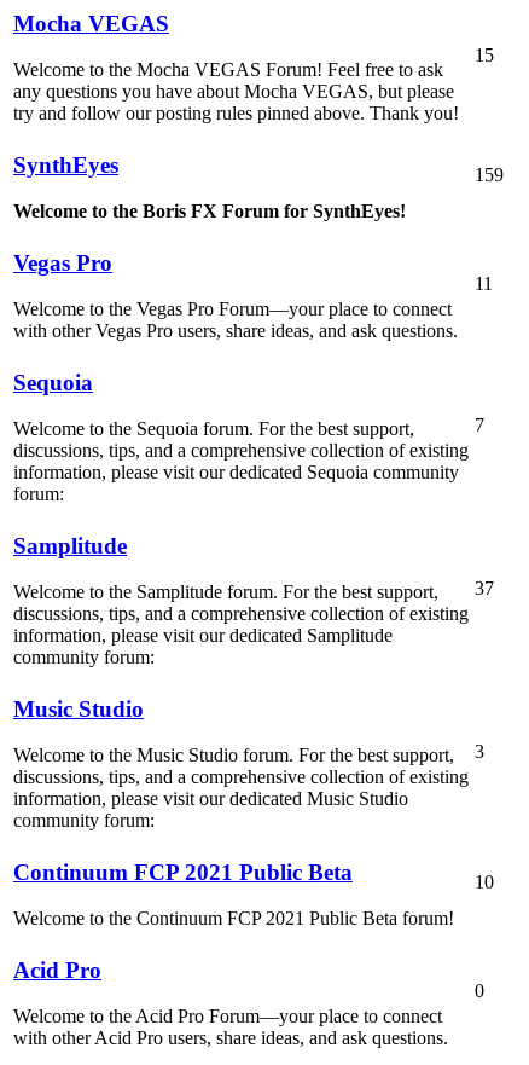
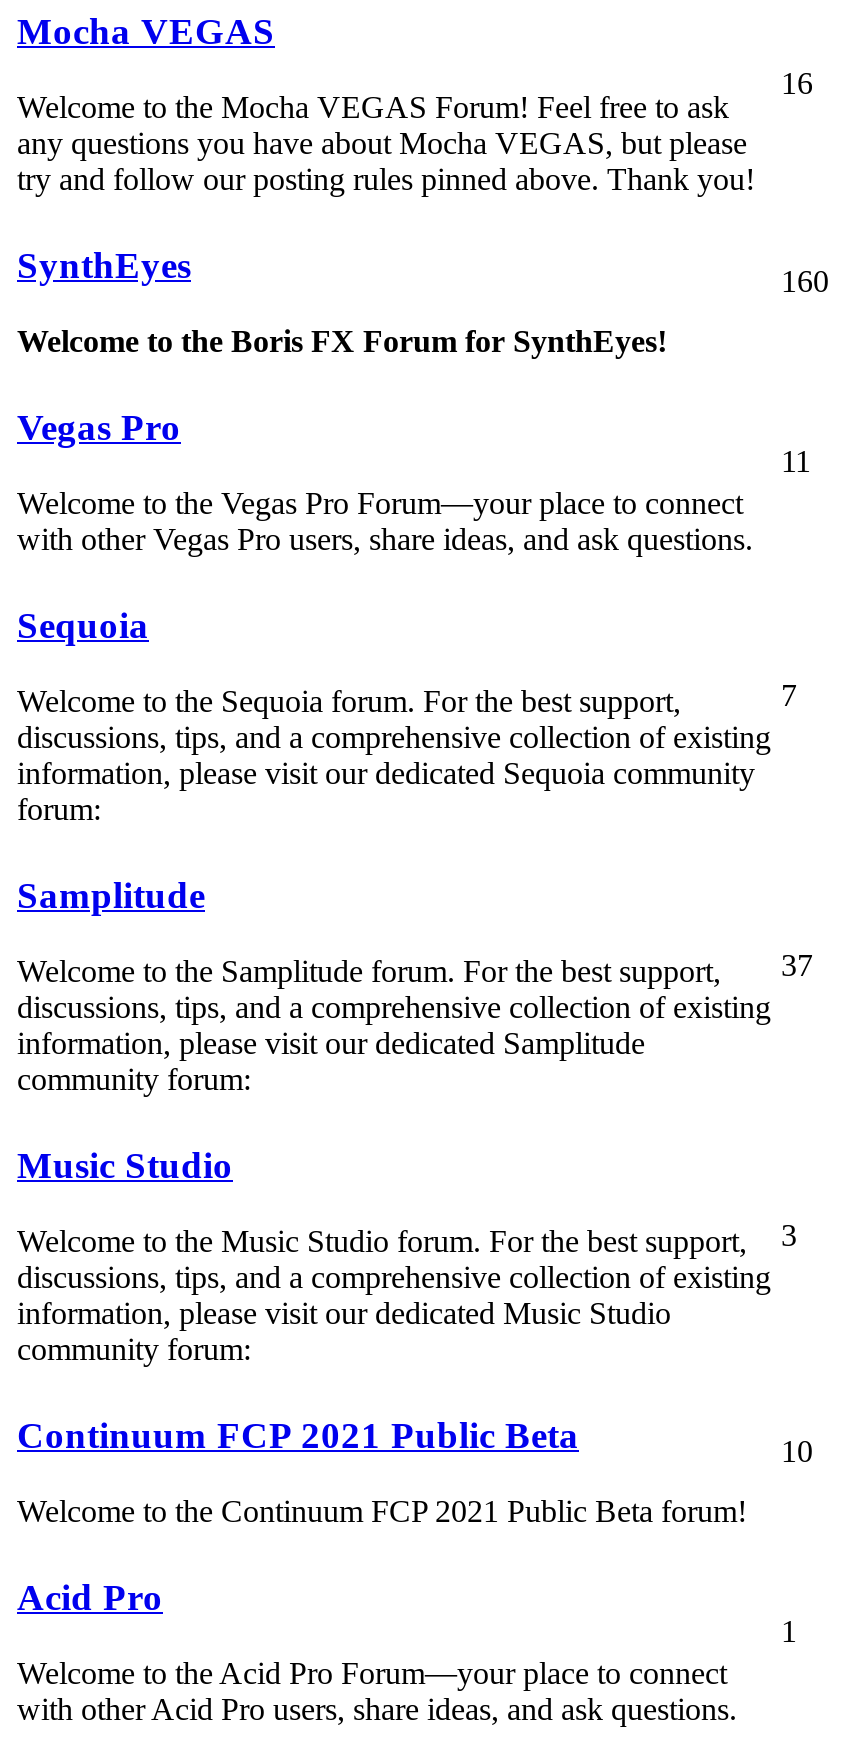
[475,45,494,65] 15 -> [781,66,813,100] 16
[475,164,504,185] 159 -> [781,264,829,298] 160
[475,980,484,1001] 0 -> [781,1614,797,1648] 1

